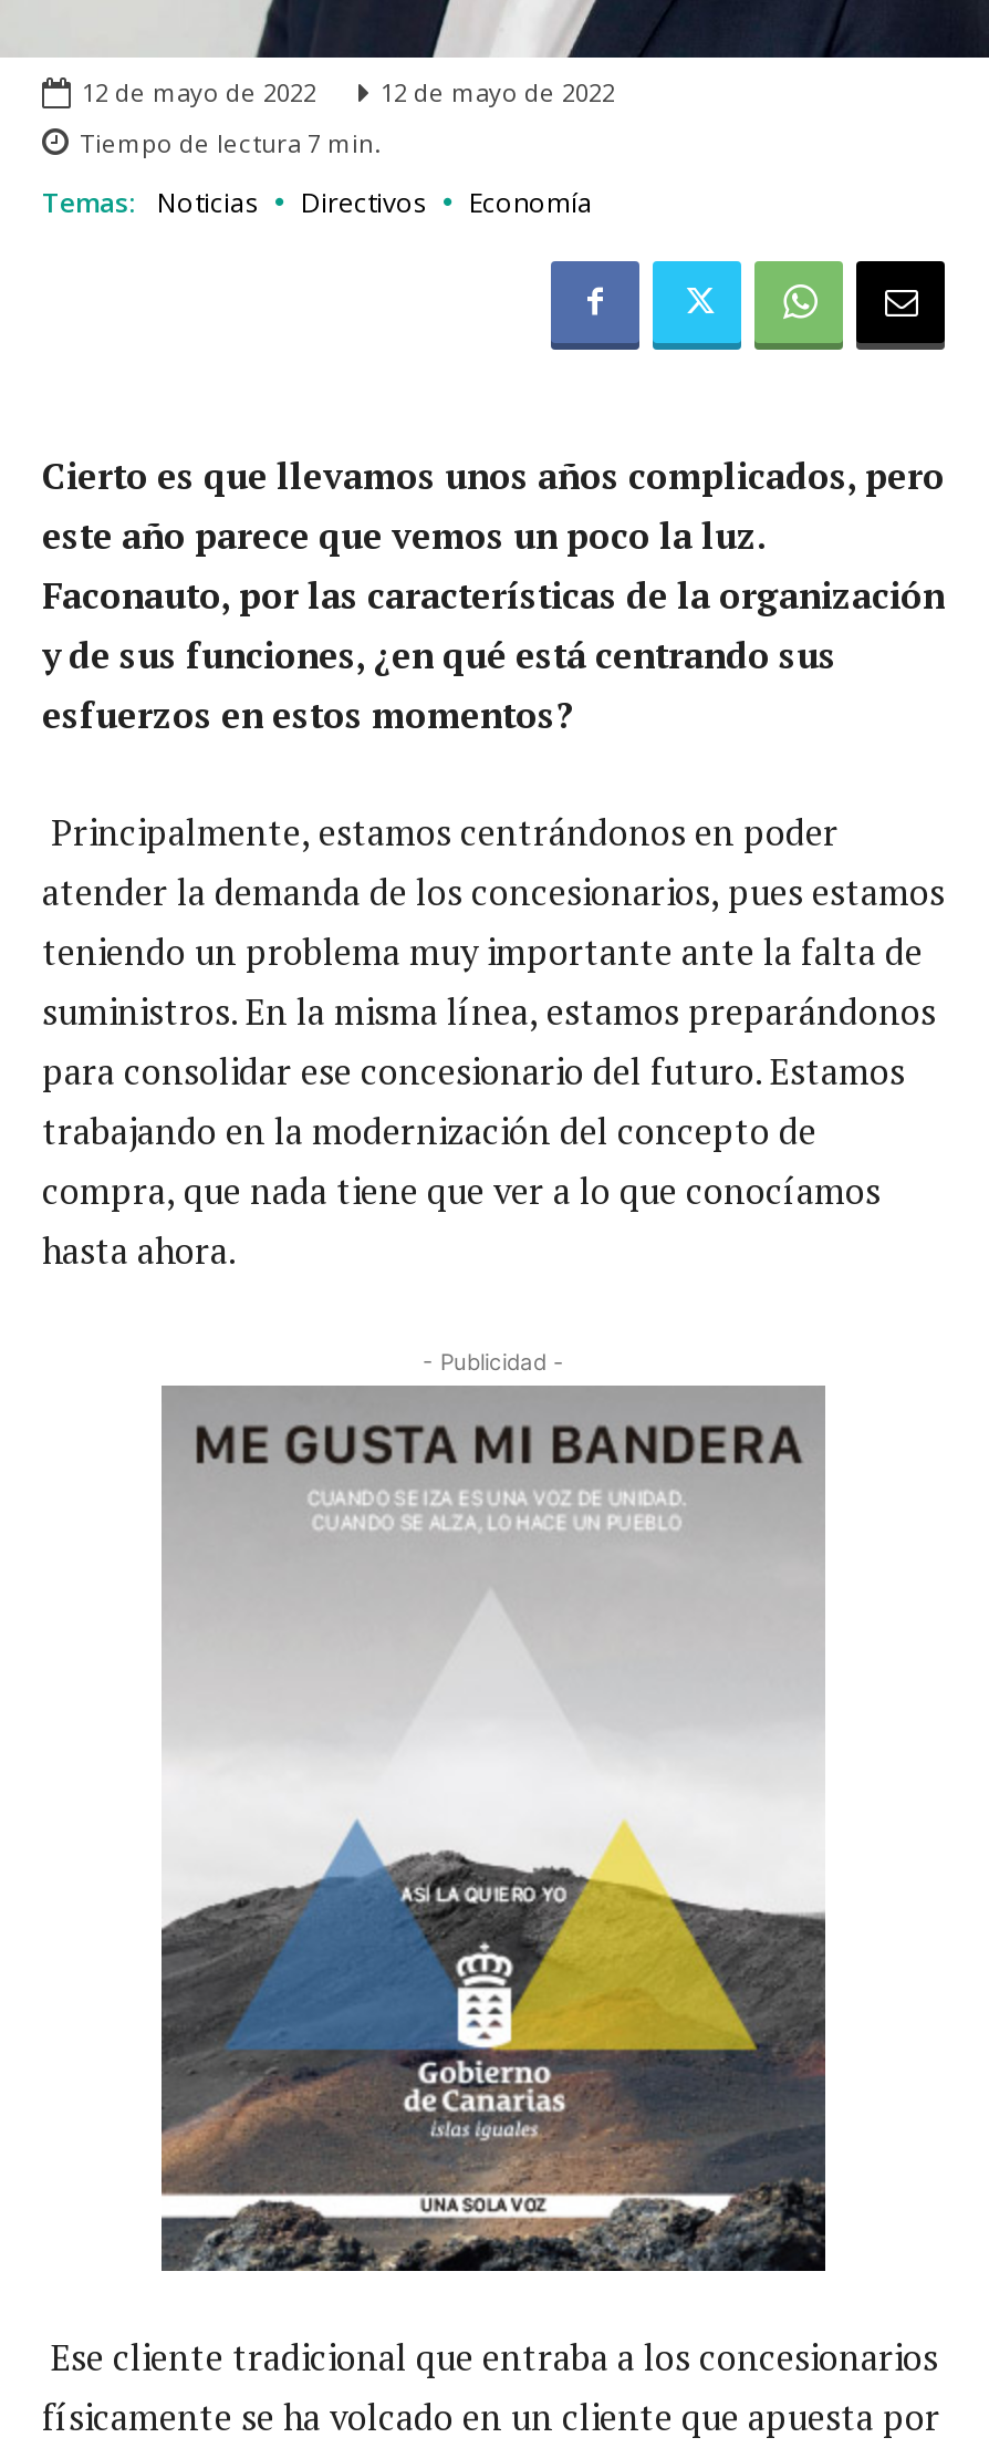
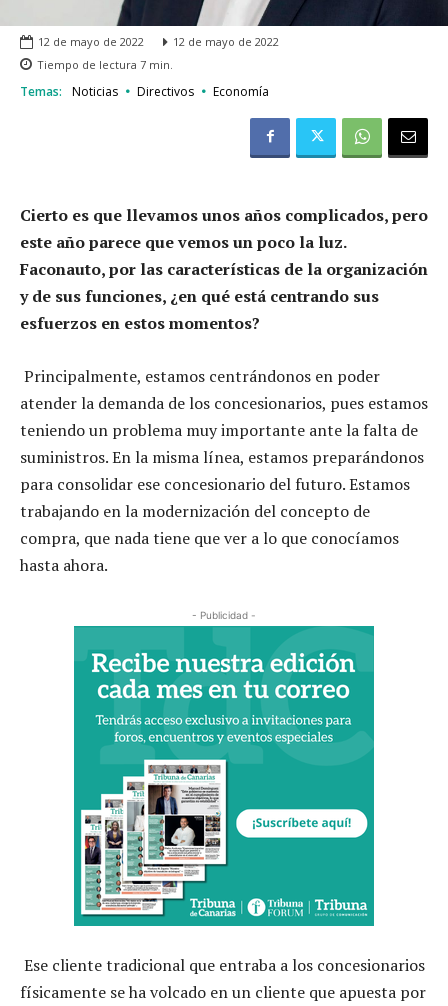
[159,1386,827,2273] [image] -> [73,625,375,927] [image]

